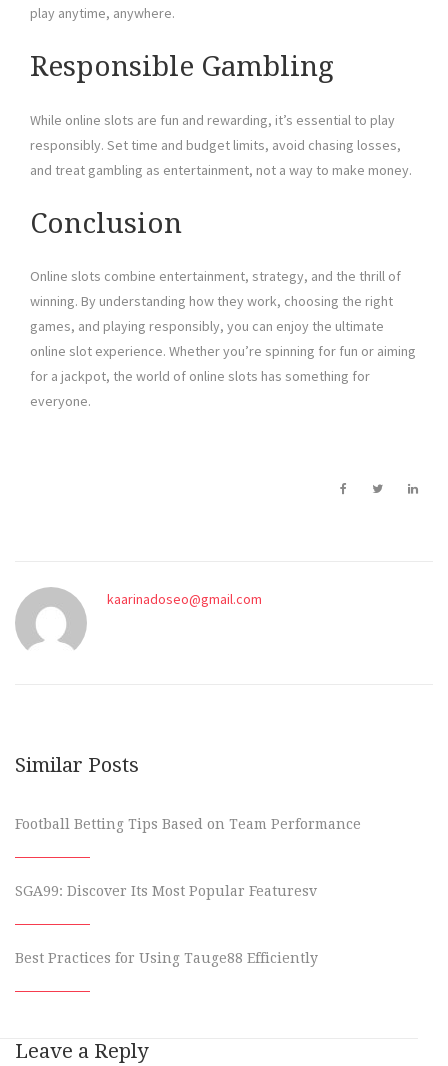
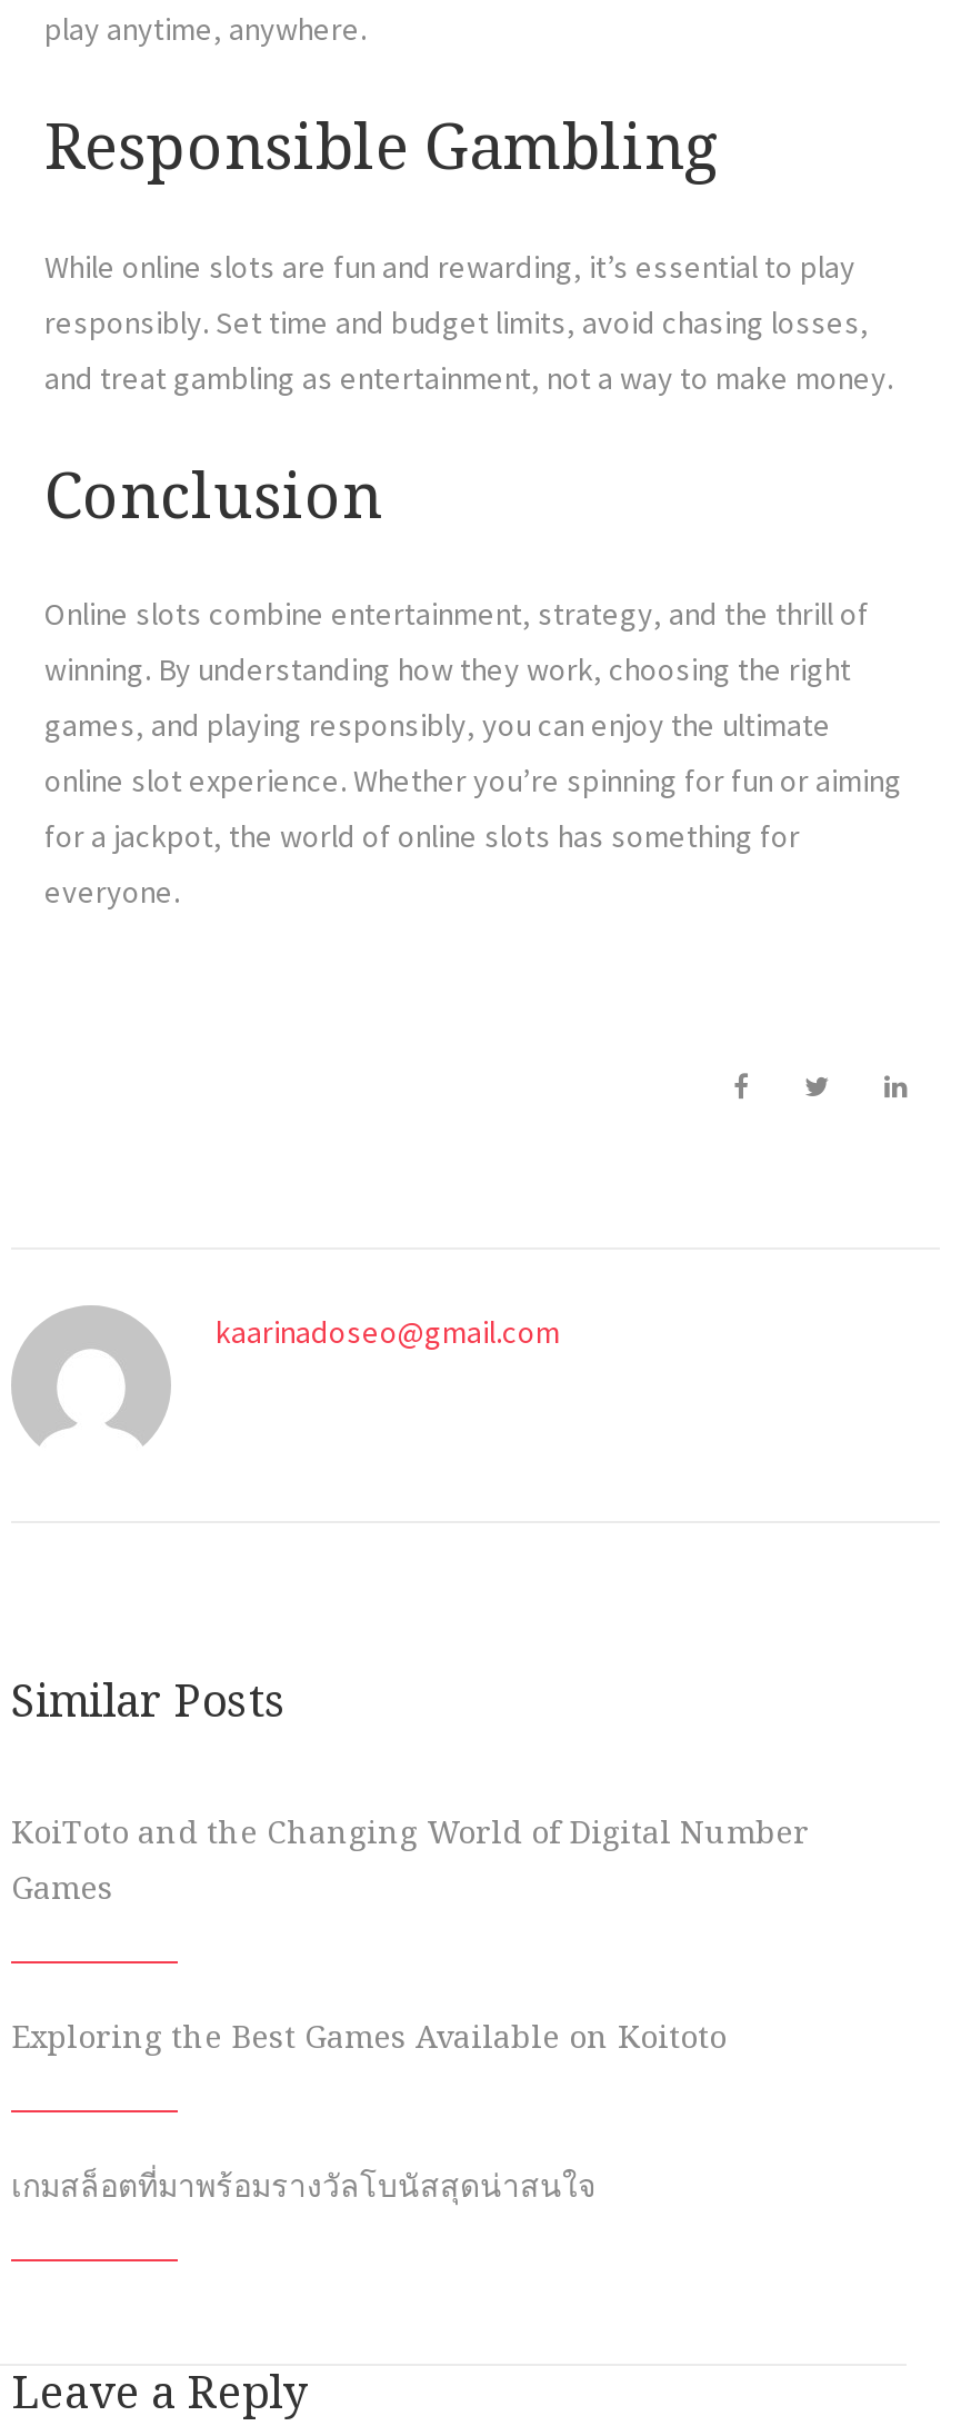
[15,816,361,832] Football Betting Tips Based on Team Performance -> [11,1814,809,1905] KoiToto and the Changing World of Digital Number | Games
[15,883,317,899] SGA99: Discover Its Most Popular Featuresv -> [11,2019,727,2054] Exploring the Best Games Available on Koitoto
[15,950,318,966] Best Practices for Using Tauge88 Efficiently -> [11,2168,595,2203] เกมสล็อตที่มาพร้อมรางวัลโบนัสสุดน่าสนใจ

